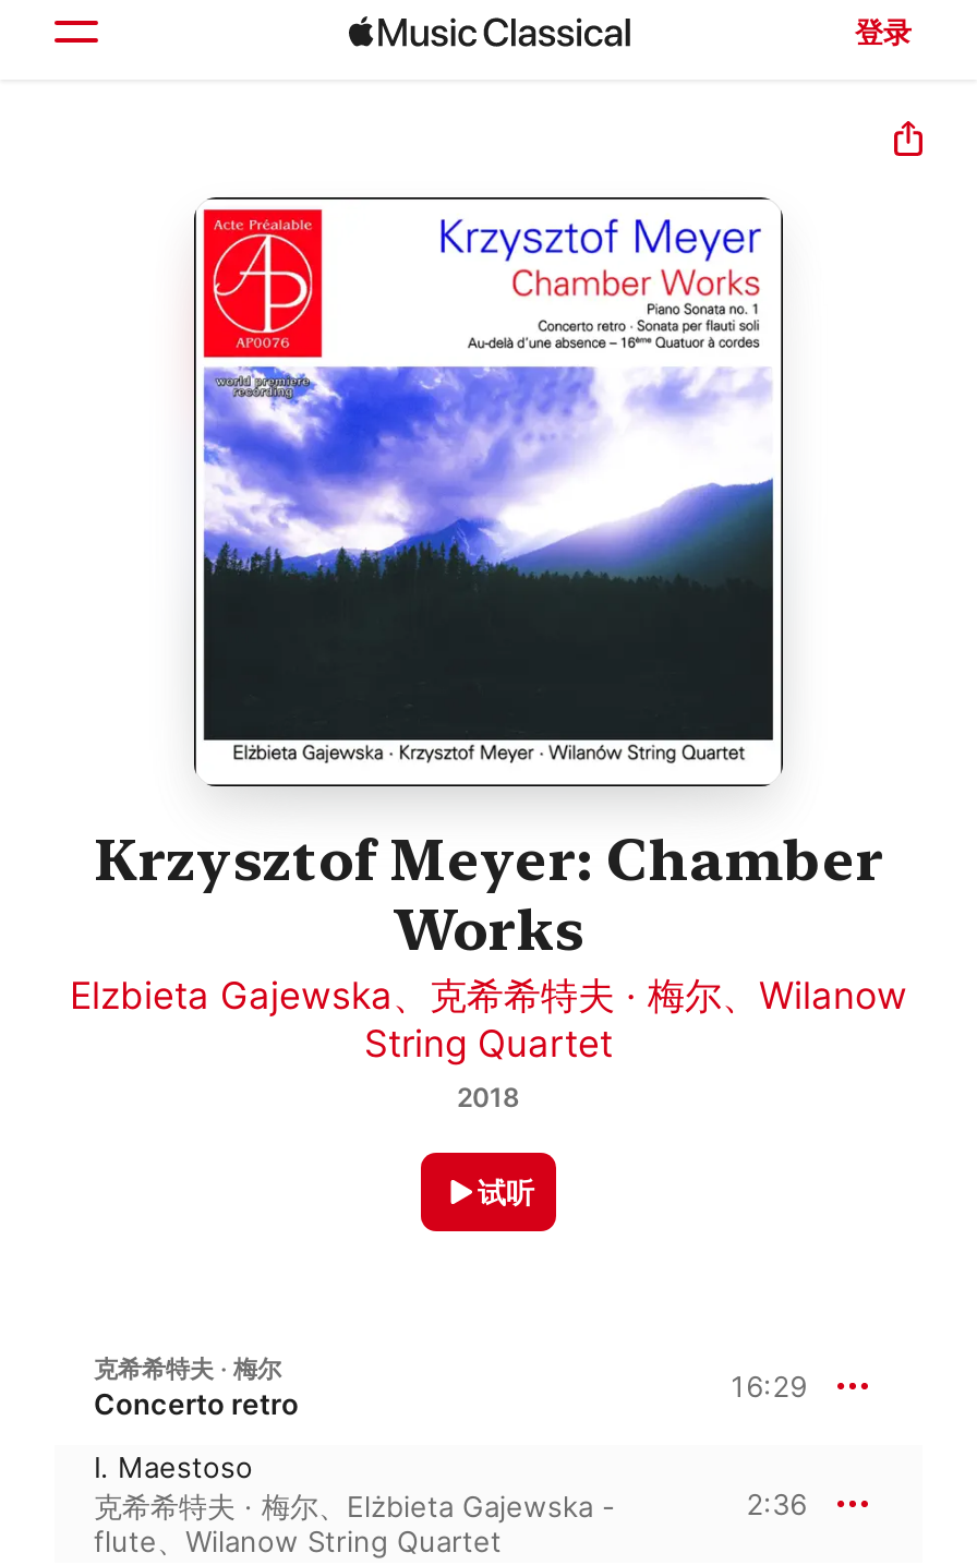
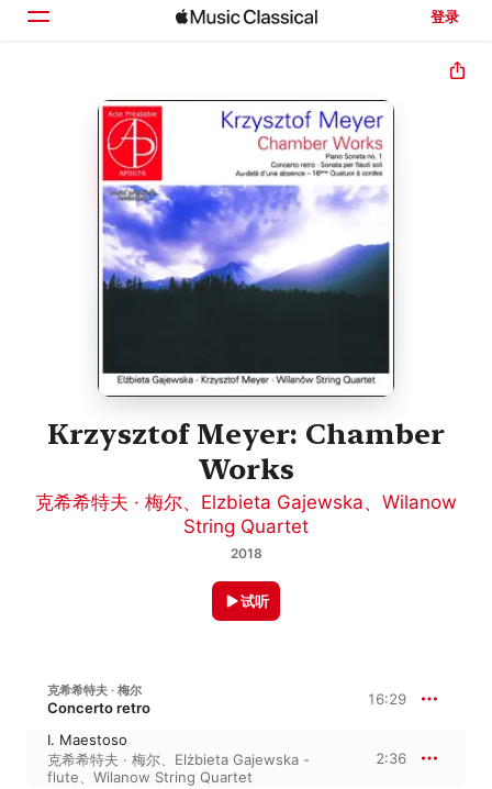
[70,975,907,1018] Elzbieta Gajewska、克希希特夫 · 梅尔、Wilanow -> [35,492,457,514] 克希希特夫 · 梅尔、Elzbieta Gajewska、Wilanow

